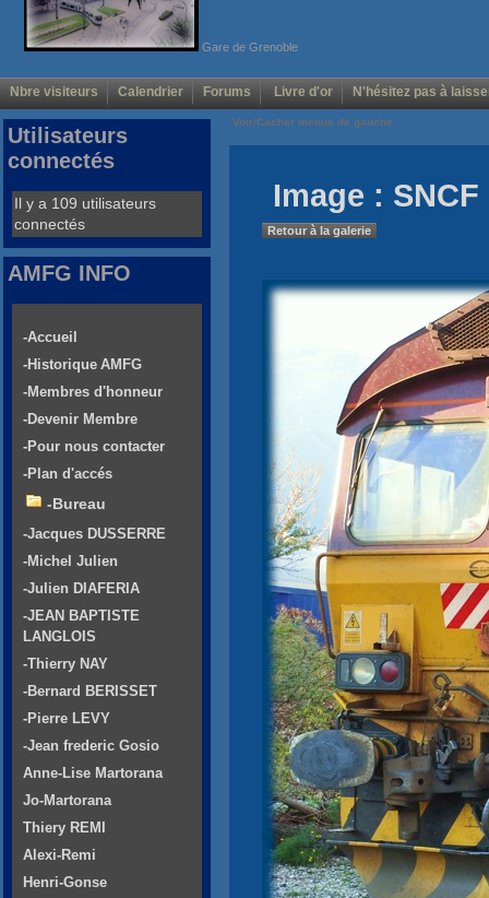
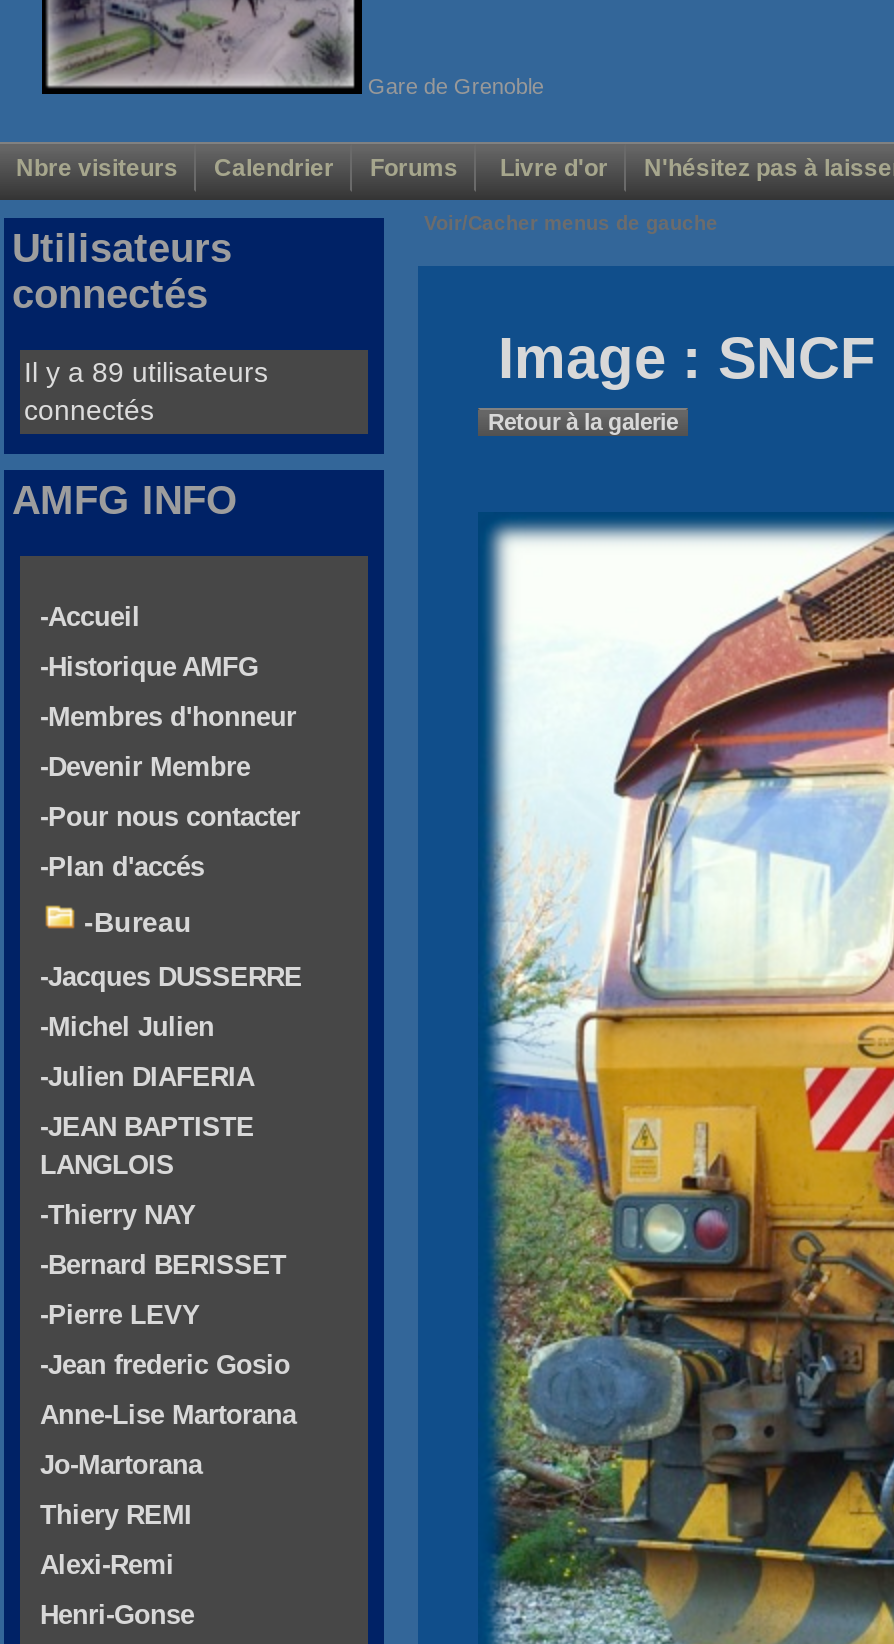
[14,195,156,212] Il y a 109 utilisateurs -> [24,357,268,389] Il y a 89 utilisateurs

